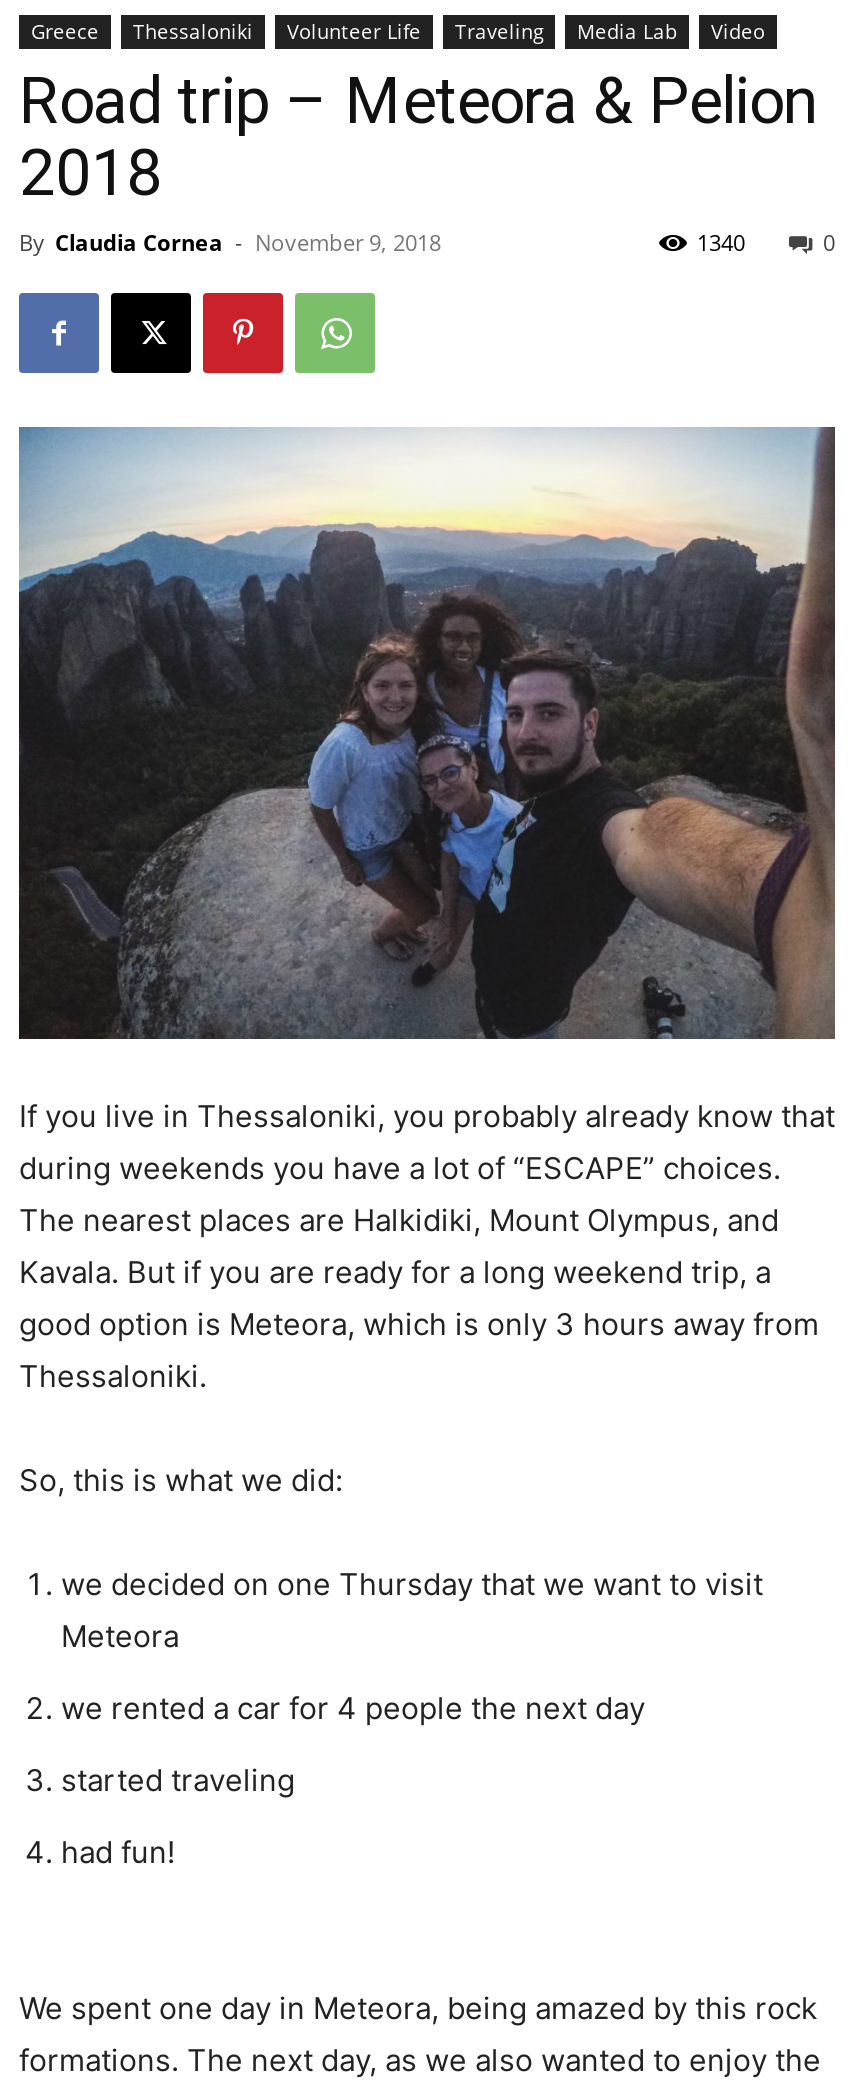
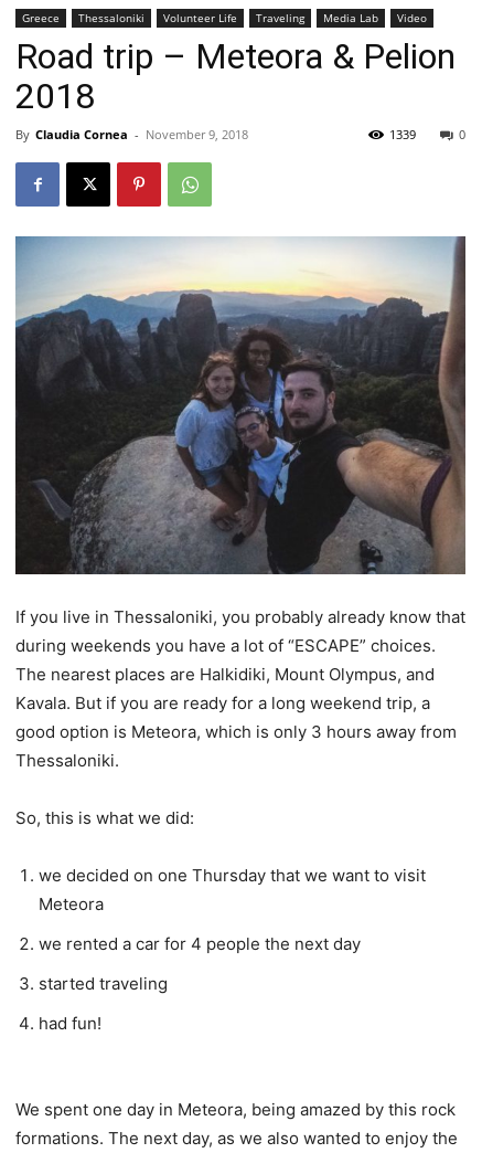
[697,227,745,257] 1340 -> [389,126,416,142] 1339

